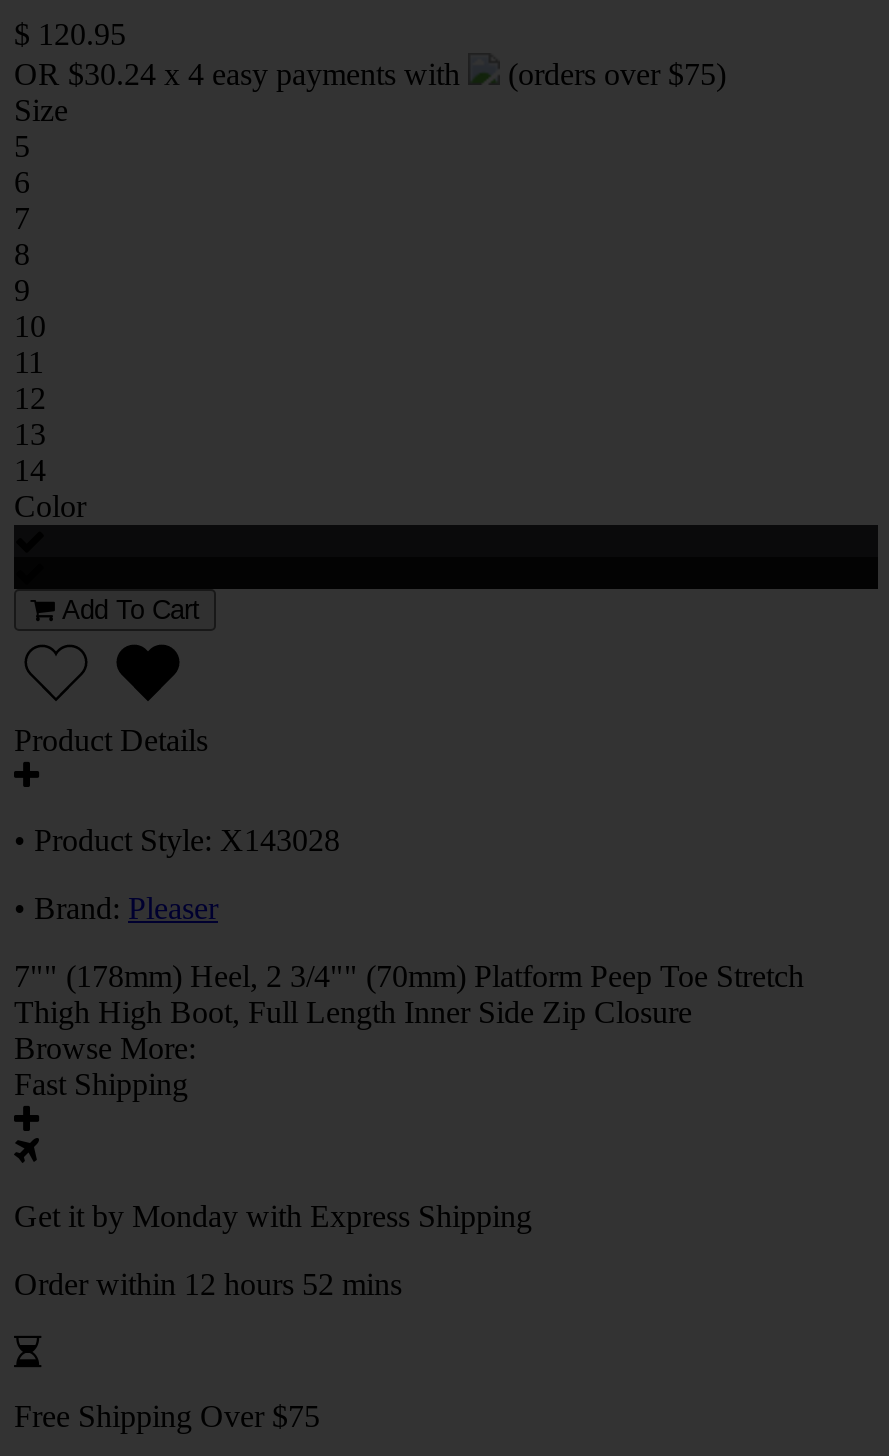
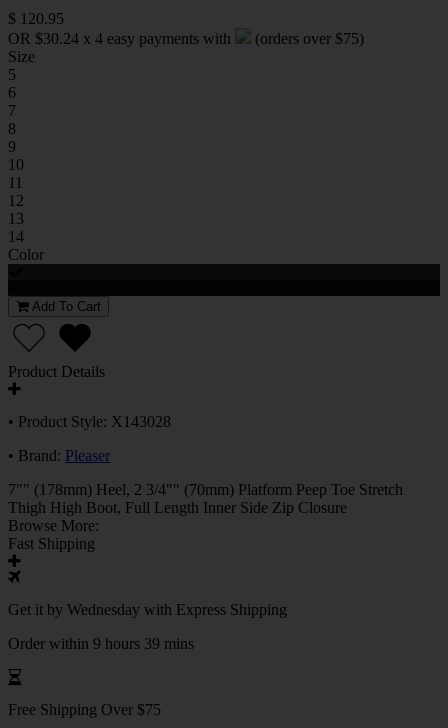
[14,1200,532,1234] Get it by Monday with Express Shipping -> [8,601,287,618] Get it by Wednesday with Express Shipping
[14,1268,402,1302] Order within 12 hours 52 mins -> [8,635,194,652] Order within 9 hours 39 mins

